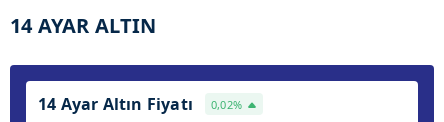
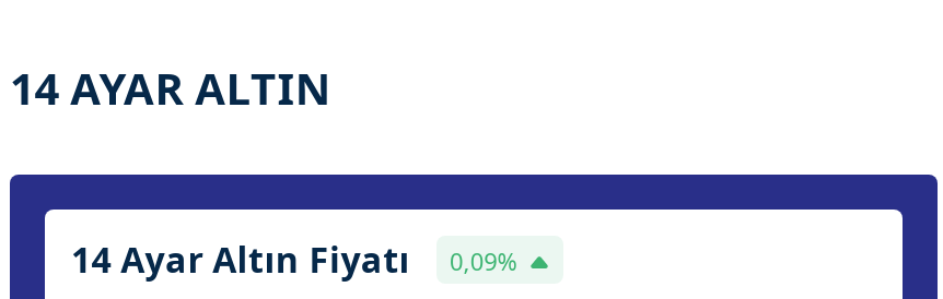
[38,93,242,115] 14 Ayar Altın Fiyatı 0,02% -> [71,236,517,284] 14 Ayar Altın Fiyatı 0,09%

